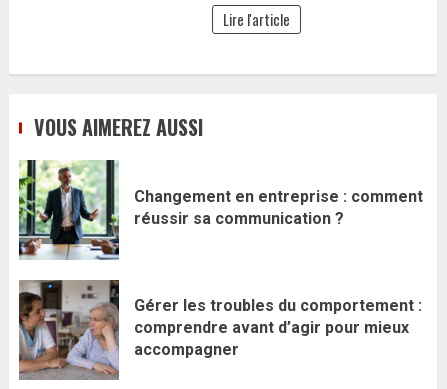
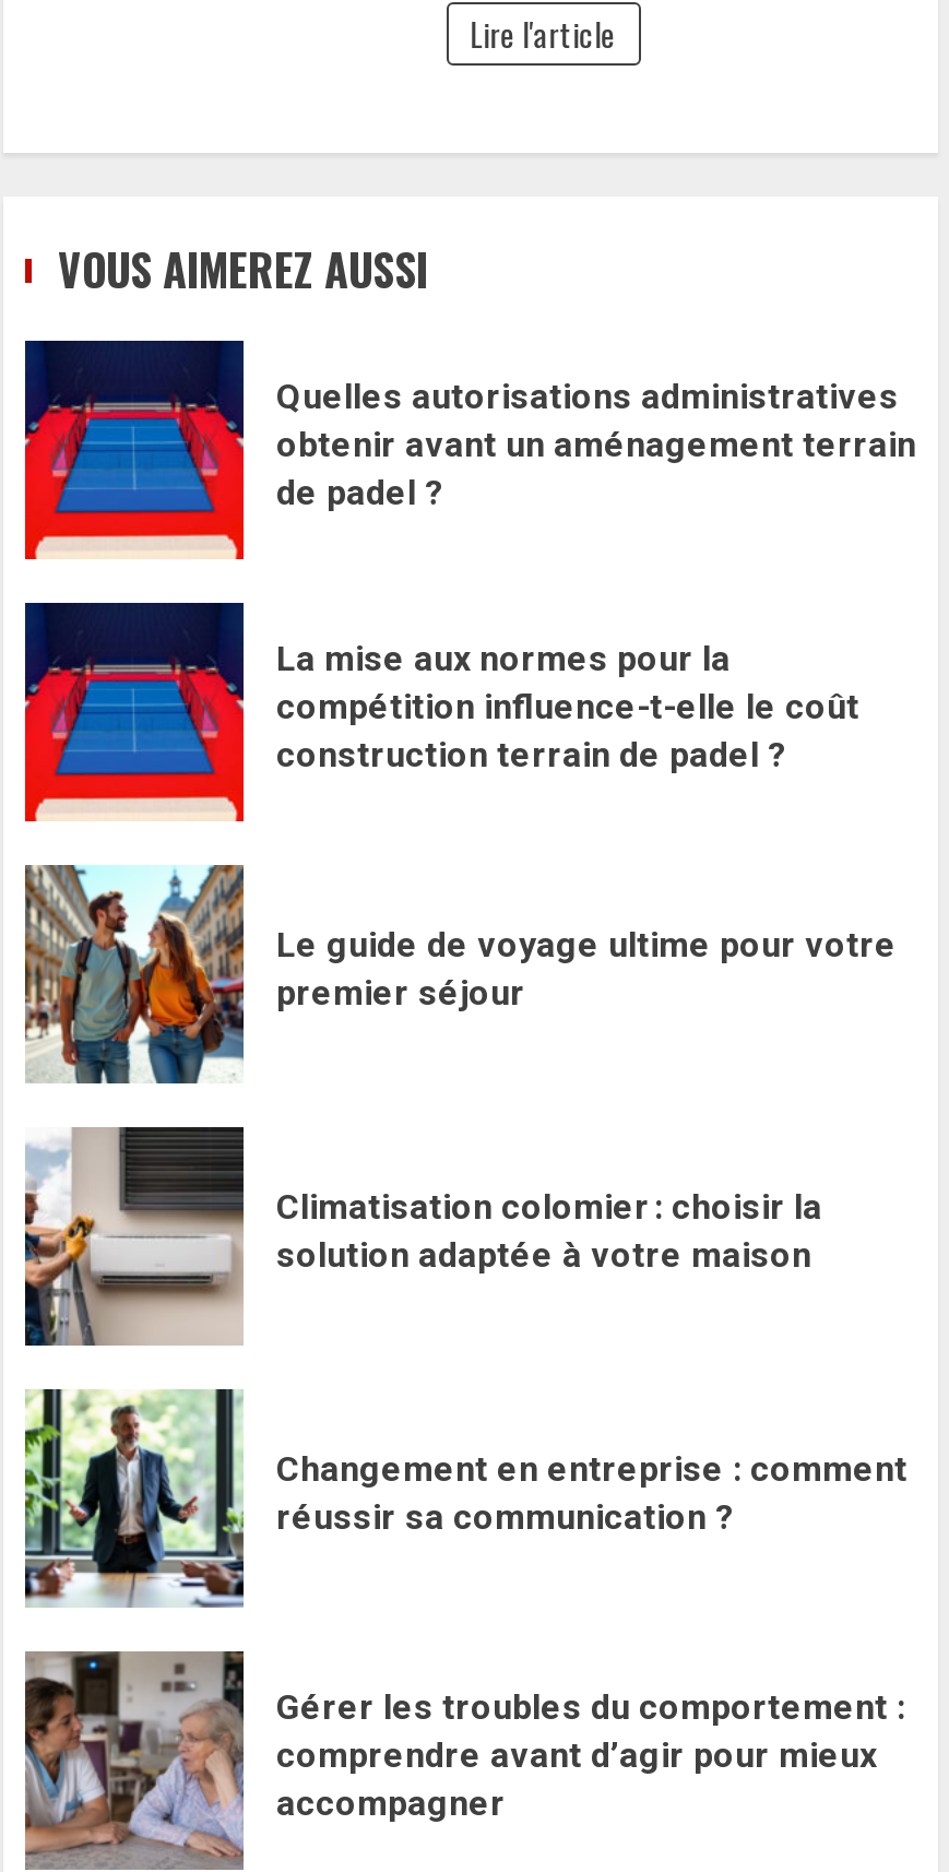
none -> [23,339,916,561] [image] | Quelles autorisations administratives | obtenir avant un aménagement terrain | de padel ?
none -> [23,601,859,824] [image] | La mise aux normes pour la | compétition influence-t-elle le coût | construction terrain de padel ?
none -> [23,863,897,1086] [image] | Le guide de voyage ultime pour votre | premier séjour
none -> [23,1125,822,1348] [image] | Climatisation colomier : choisir la | solution adaptée à votre maison

